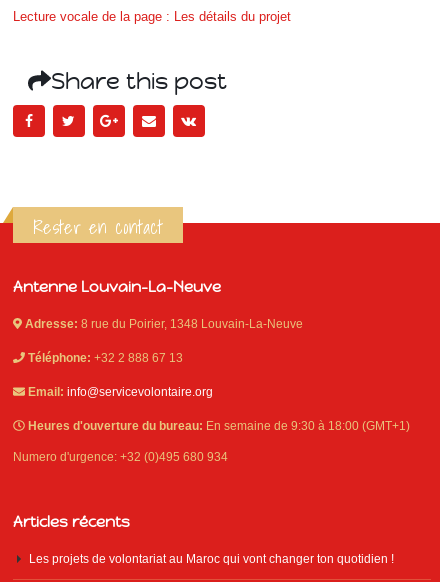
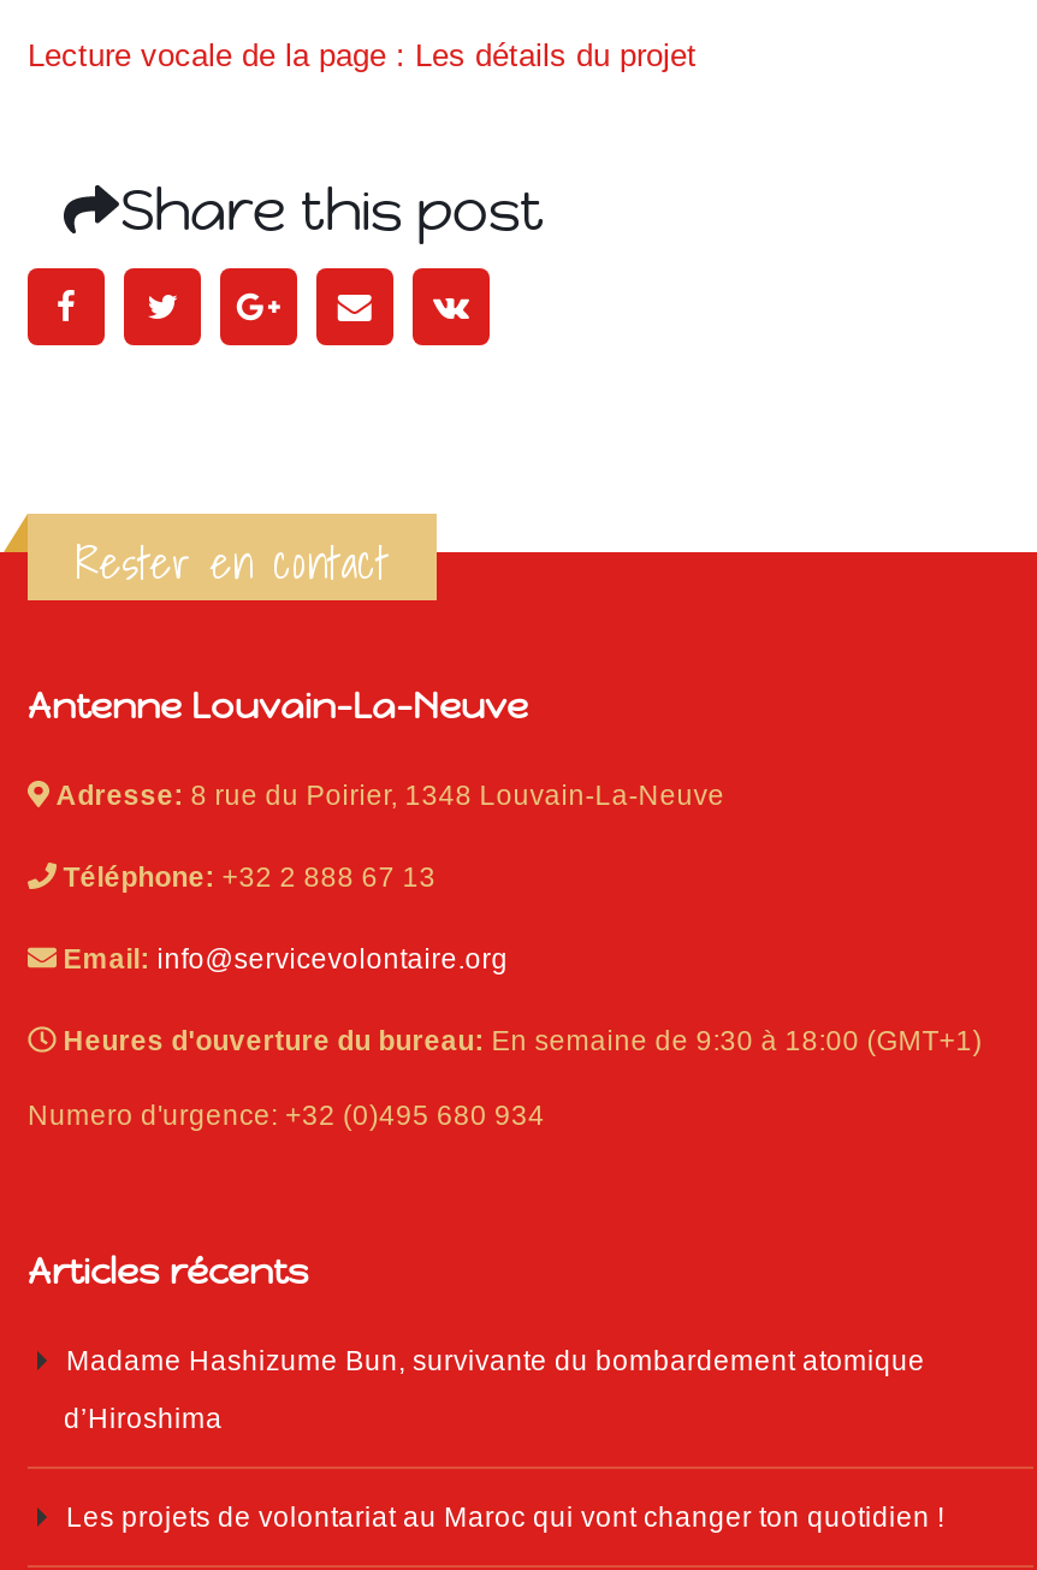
none -> [64,1344,925,1433] Madame Hashizume Bun, survivante du bombardement atomique | d’Hiroshima

